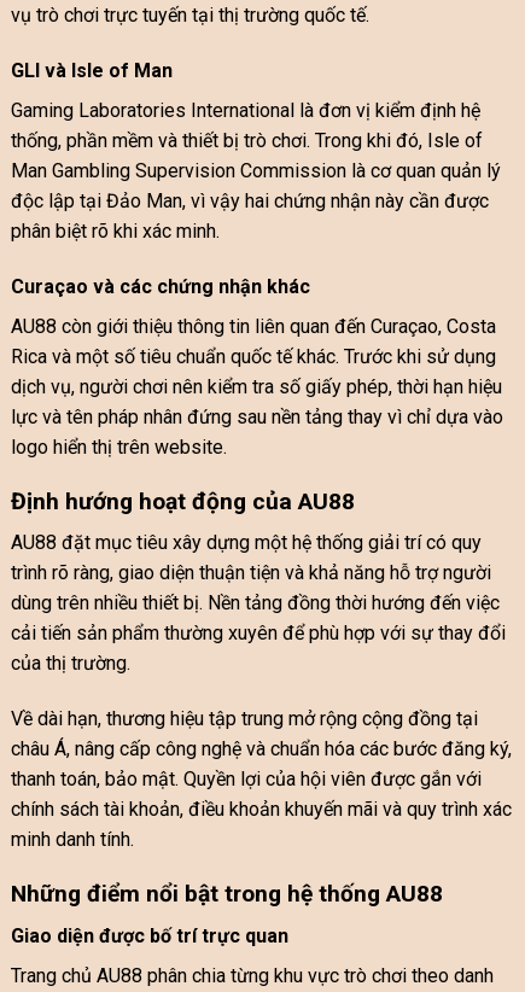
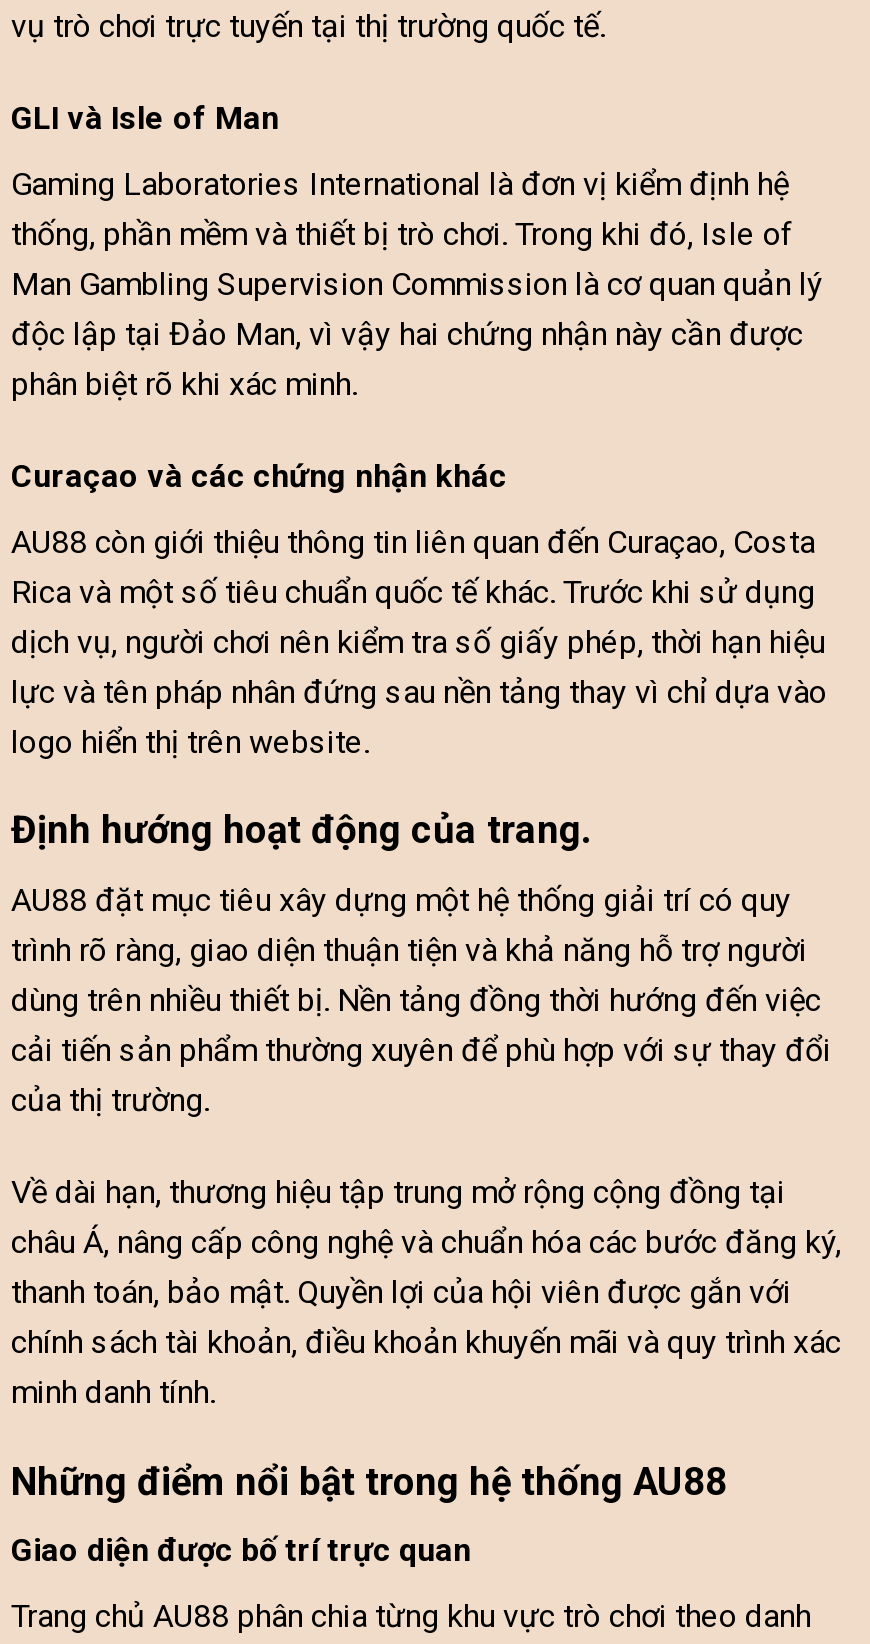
[11,487,355,515] Định hướng hoạt động của AU88 -> [11,808,591,854] Định hướng hoạt động của trang.

